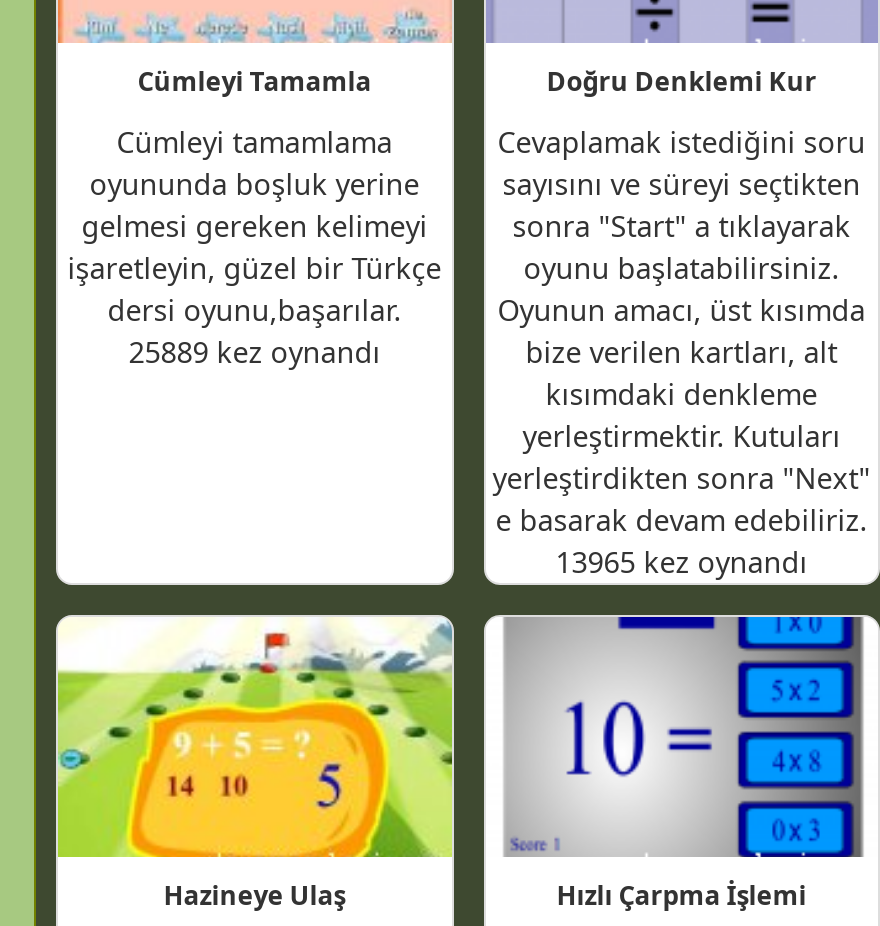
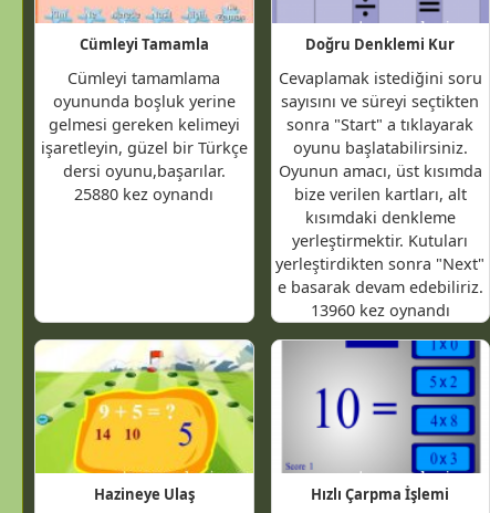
[128,333,380,371] 25889 kez oynandı -> [74,184,214,205] 25880 kez oynandı
[556,543,808,581] 13965 kez oynandı -> [311,300,450,321] 13960 kez oynandı

